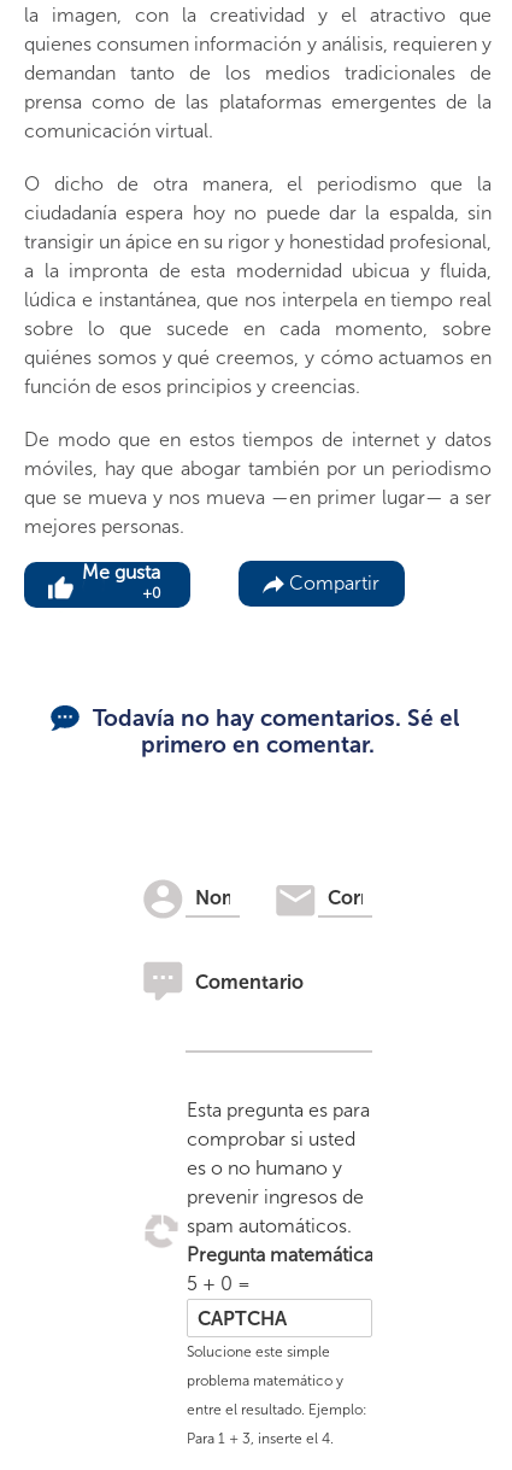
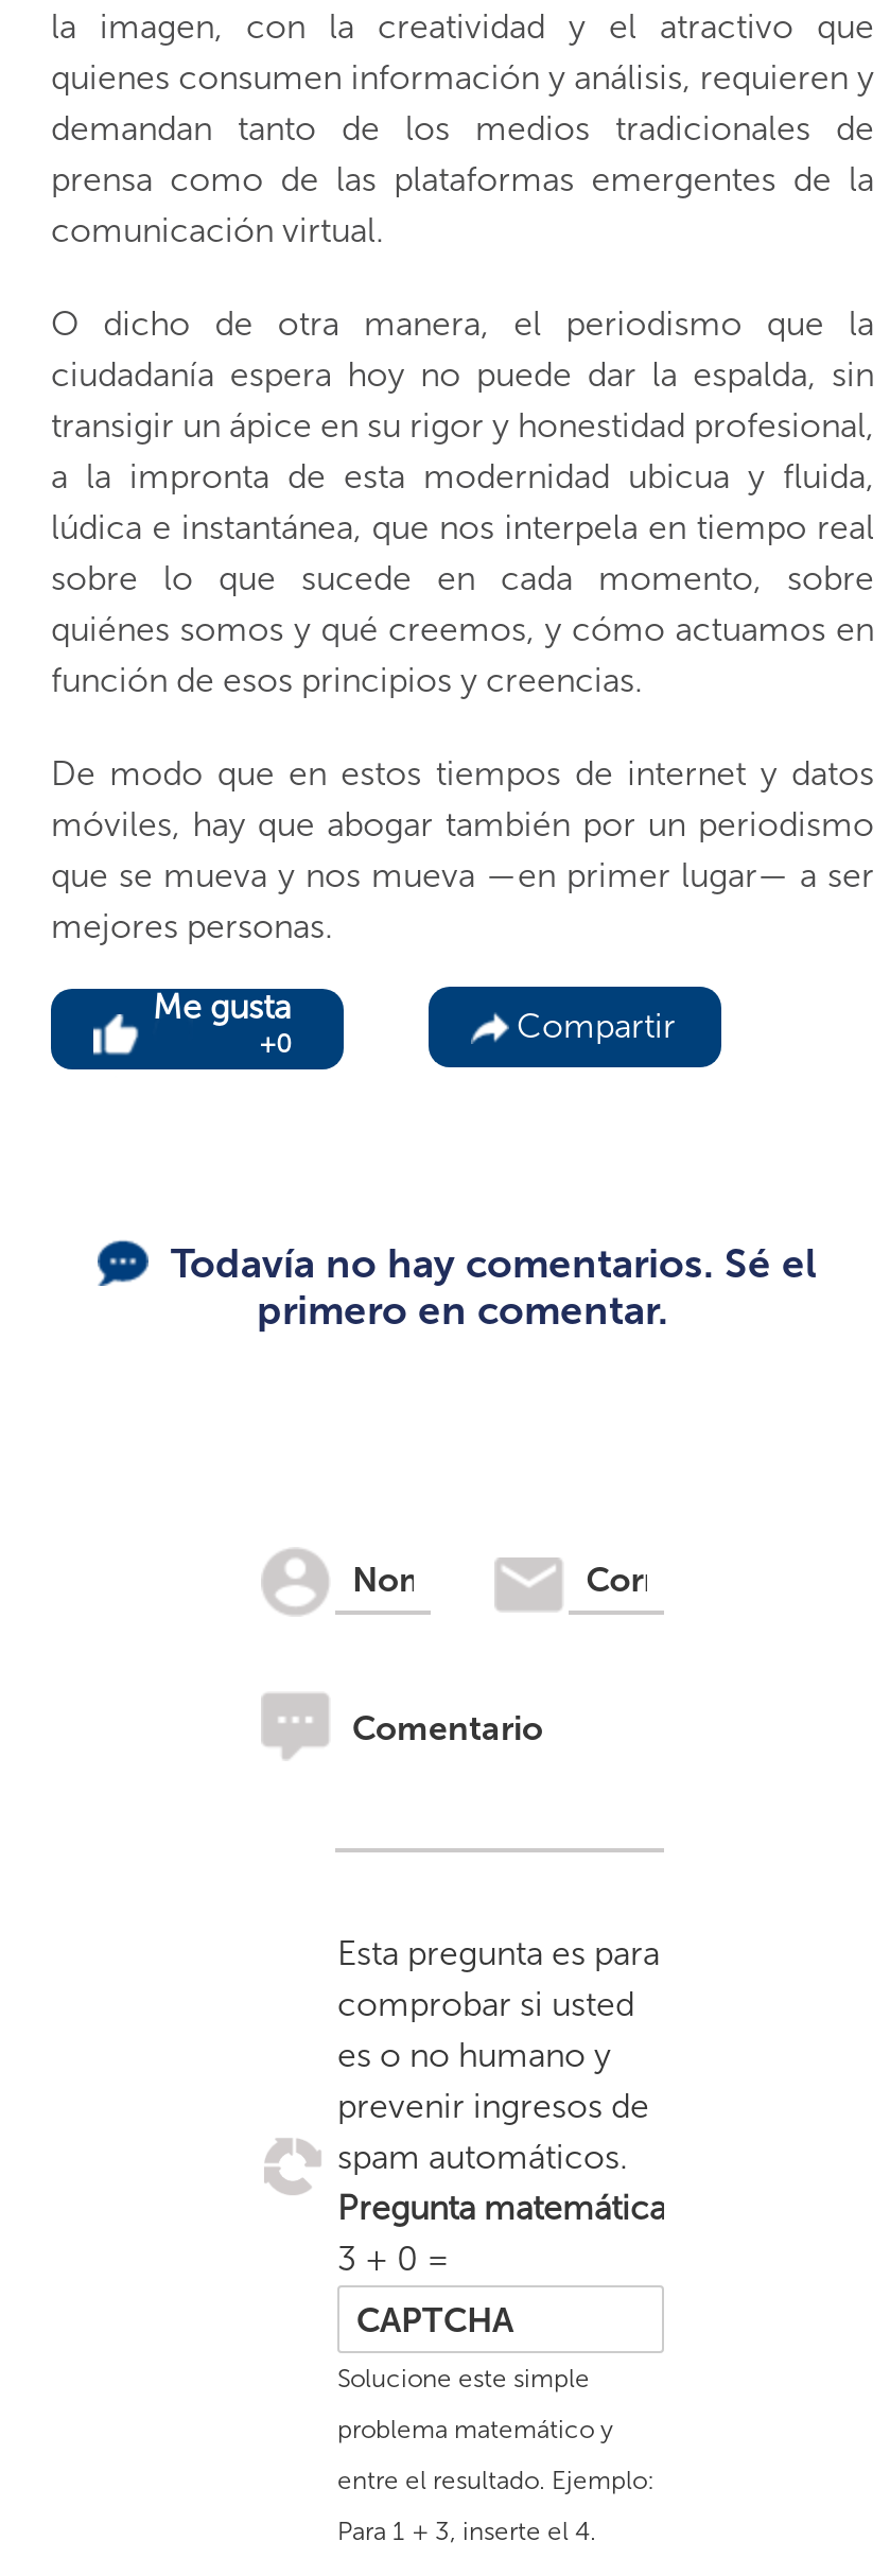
[187,1273,250,1296] 5 + 0 = -> [337,2239,450,2280] 3 + 0 =

